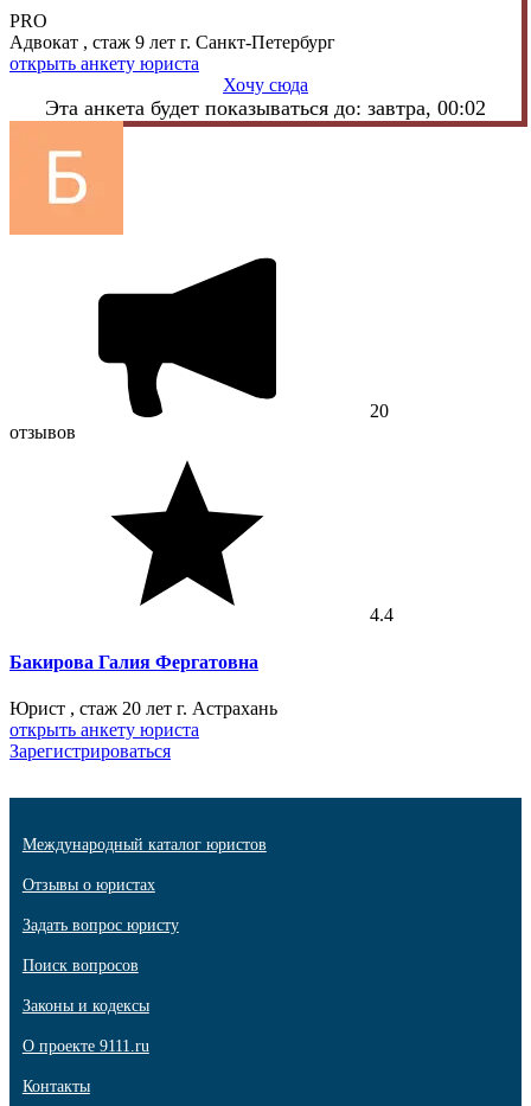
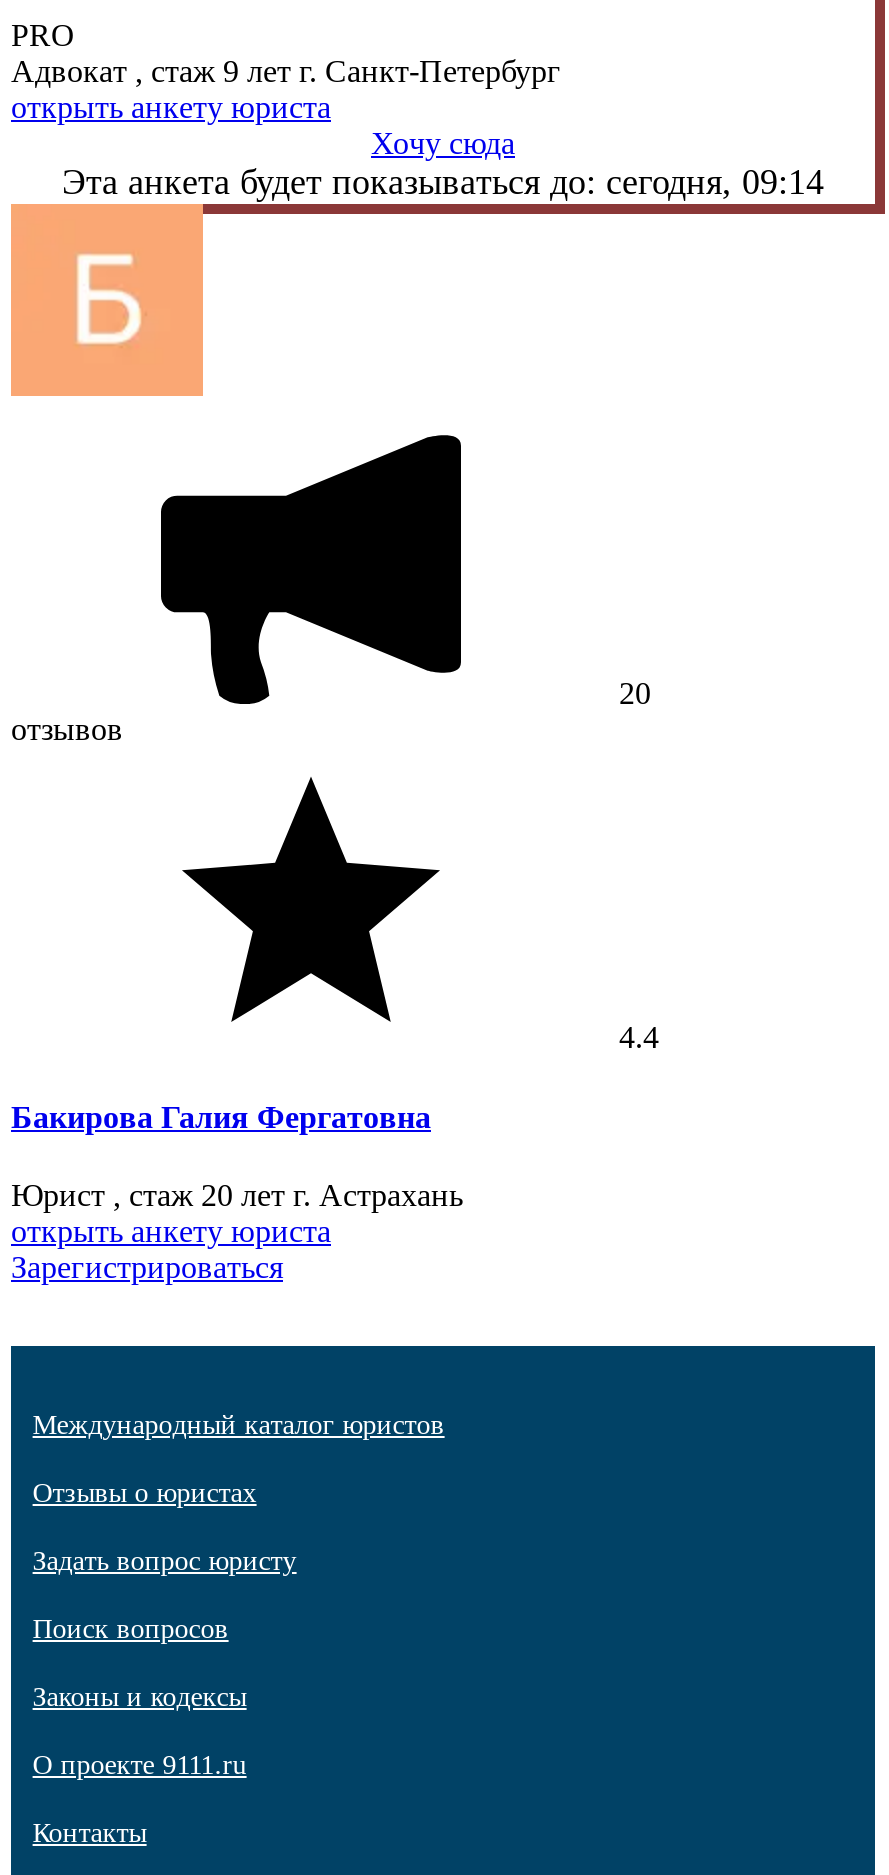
[45,96,486,120] Эта анкета будет показываться до: завтра, 00:02 -> [62,163,824,203] Эта анкета будет показываться до: сегодня, 09:14

